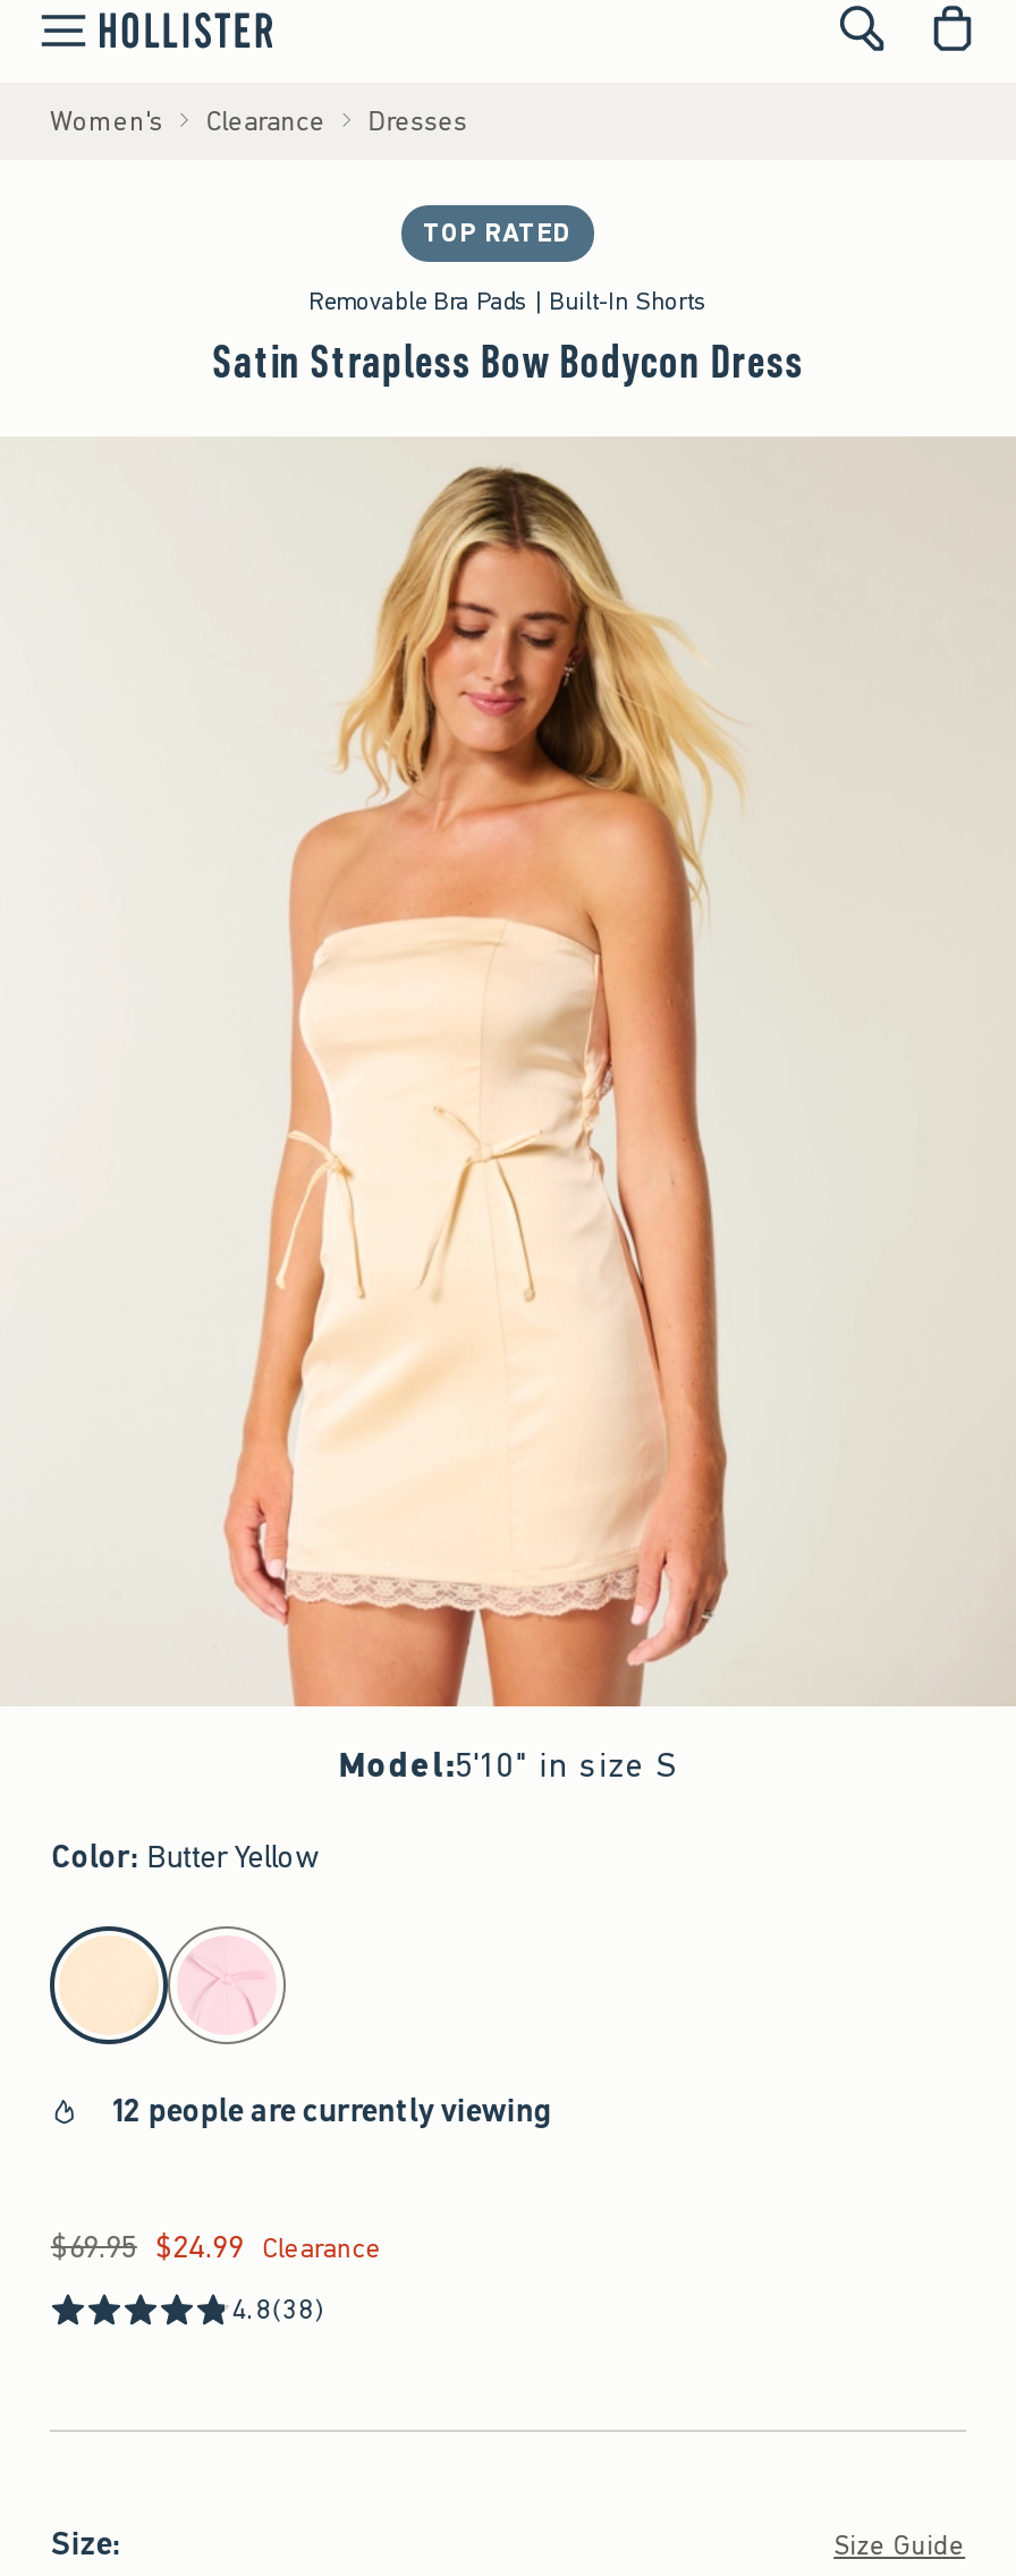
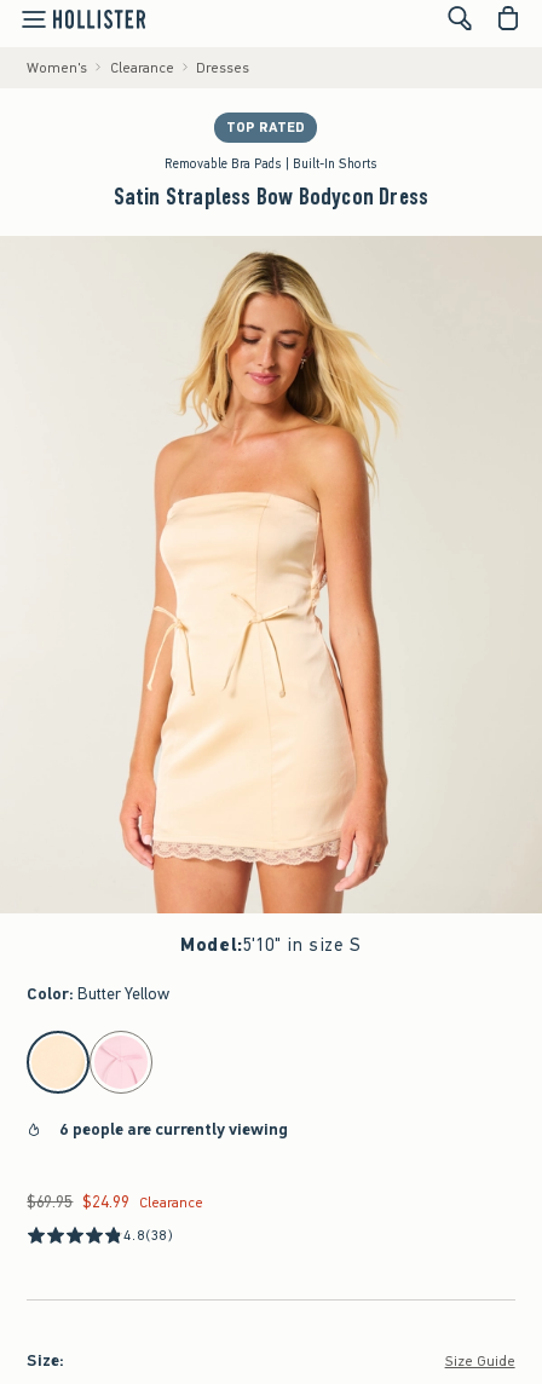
[112,2090,552,2133] 12 people are currently viewing -> [60,1118,288,1141] 6 people are currently viewing

